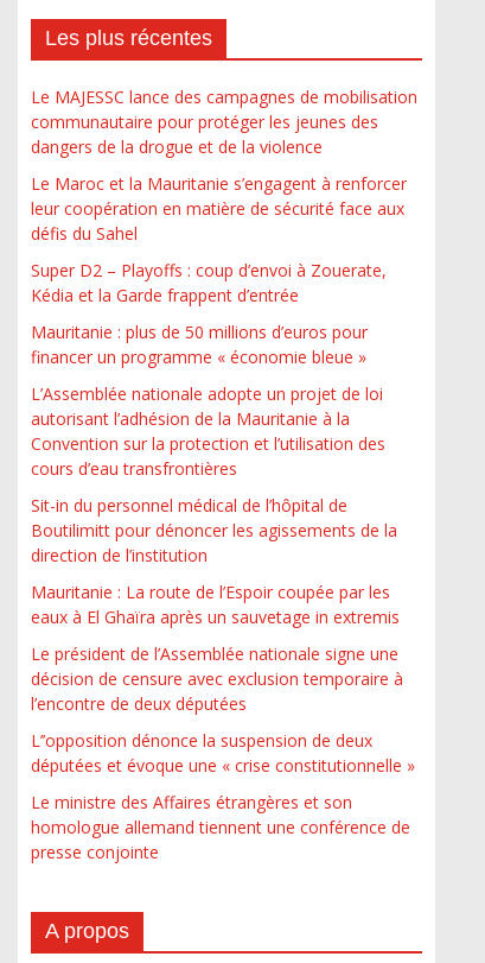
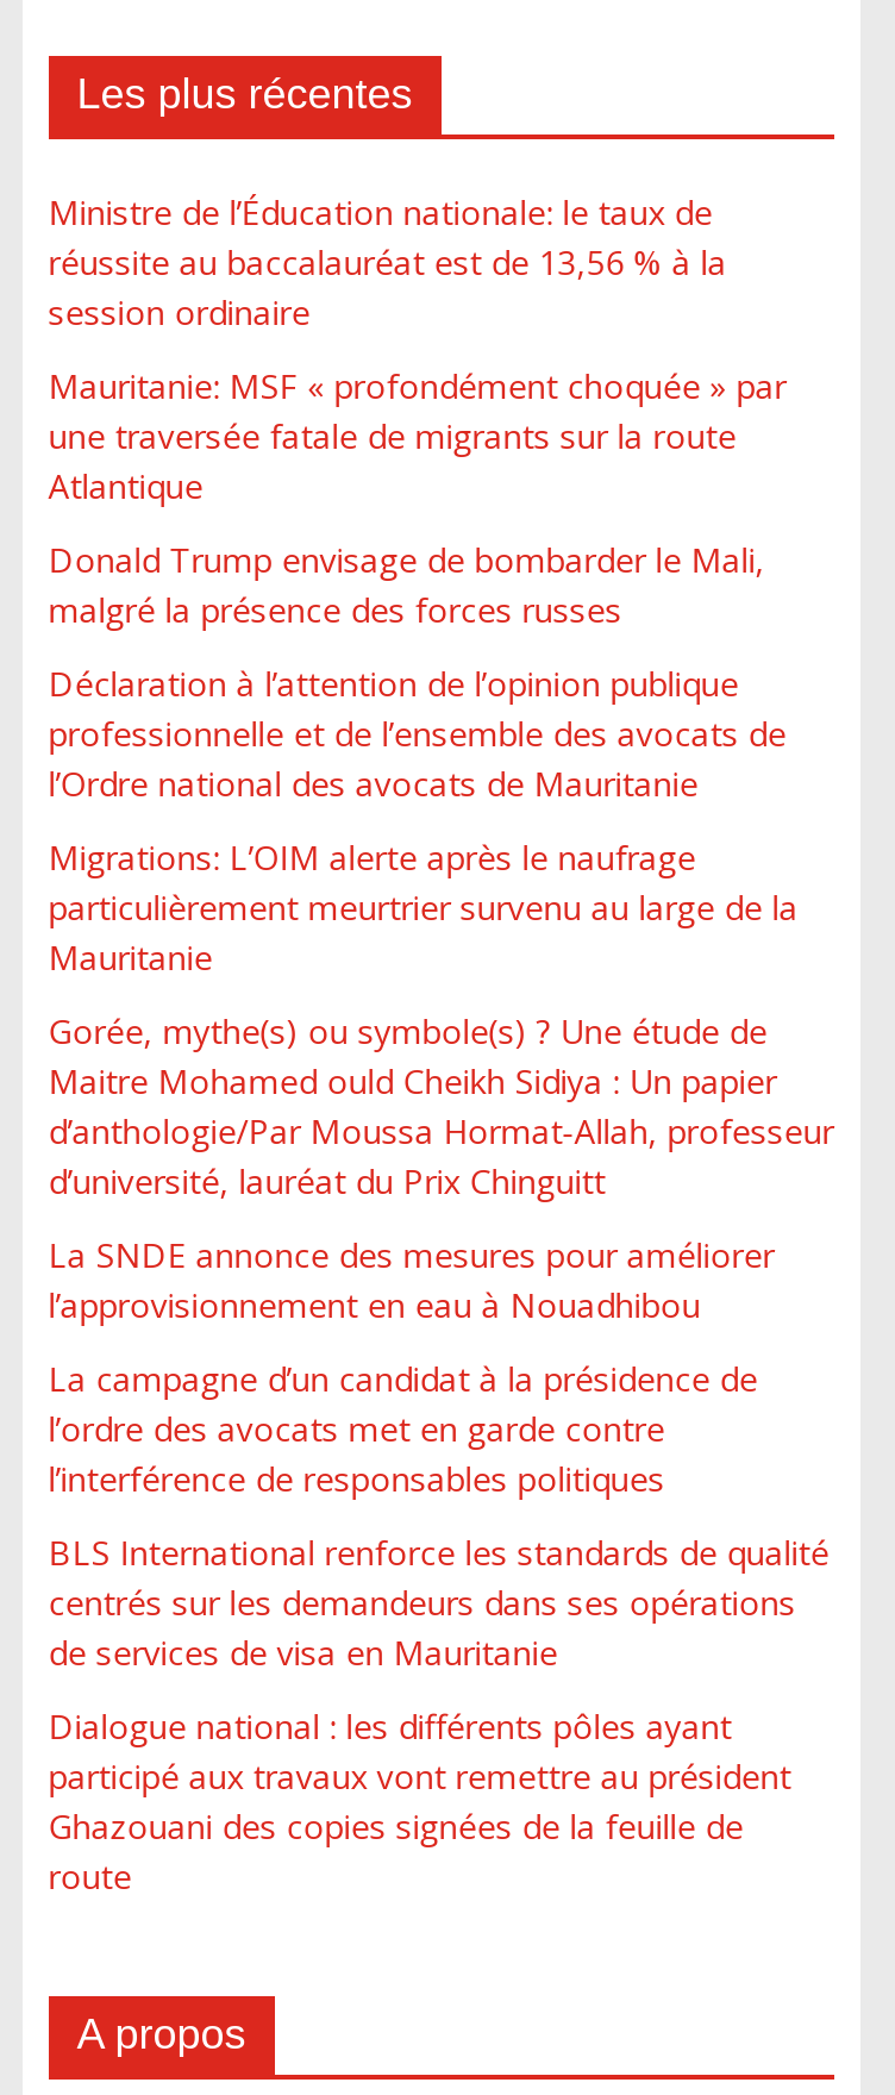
[30,85,417,158] Le MAJESSC lance des campagnes de mobilisation | communautaire pour protéger les jeunes des | dangers de la drogue et de la violence -> [48,189,726,334] Ministre de l’Éducation nationale: le taux de | réussite au baccalauréat est de 13,56 % à la | session ordinaire
[30,172,406,245] Le Maroc et la Mauritanie s’engagent à renforcer | leur coopération en matière de sécurité face aux | défis du Sahel -> [48,363,786,508] Mauritanie: MSF « profondément choquée » par | une traversée fatale de migrants sur la route | Atlantique
[30,259,386,306] Super D2 – Playoffs : coup d’envoi à Zouerate, | Kédia et la Garde frappent d’entrée -> [48,537,765,632] Donald Trump envisage de bombarder le Mali, | malgré la présence des forces russes
[30,321,367,368] Mauritanie : plus de 50 millions d’euros pour | financer un programme « économie bleue » -> [48,661,786,806] Déclaration à l’attention de l’opinion publique | professionnelle et de l’ensemble des avocats de | l’Ordre national des avocats de Mauritanie
[30,382,385,480] L’Assemblée nationale adopte un projet de loi | autorisant l’adhésion de la Mauritanie à la | Convention sur la protection et l’utilisation des | cours d’eau transfrontières -> [48,834,798,980] Migrations: L’OIM alerte après le naufrage | particulièrement meurtrier survenu au large de la | Mauritanie
[30,494,397,566] Sit-in du personnel médical de l’hôpital de | Boutilimitt pour dénoncer les agissements de la | direction de l’institution -> [48,1008,834,1203] Gorée, mythe(s) ou symbole(s) ? Une étude de | Maitre Mohamed ould Cheikh Sidiya : Un papier | d’anthologie/Par Moussa Hormat-Allah, professeur | d’université, lauréat du Prix Chinguitt
[30,581,399,628] Mauritanie : La route de l’Espoir coupée par les | eaux à El Ghaïra après un sauvetage in extremis -> [48,1232,774,1327] La SNDE annonce des mesures pour améliorer | l’approvisionnement en eau à Nouadhibou
[30,642,403,715] Le président de l’Assemblée nationale signe une | décision de censure avec exclusion temporaire à | l’encontre de deux députées -> [48,1356,757,1501] La campagne d’un candidat à la présidence de | l’ordre des avocats met en garde contre | l’interférence de responsables politiques
[30,729,415,777] L’’opposition dénonce la suspension de deux | députées et évoque une « crise constitutionnelle » -> [48,1530,829,1675] BLS International renforce les standards de qualité | centrés sur les demandeurs dans ses opérations | de services de visa en Mauritanie
[30,791,410,863] Le ministre des Affaires étrangères et son | homologue allemand tiennent une conférence de | presse conjointe -> [48,1703,791,1899] Dialogue national : les différents pôles ayant | participé aux travaux vont remettre au président | Ghazouani des copies signées de la feuille de | route

